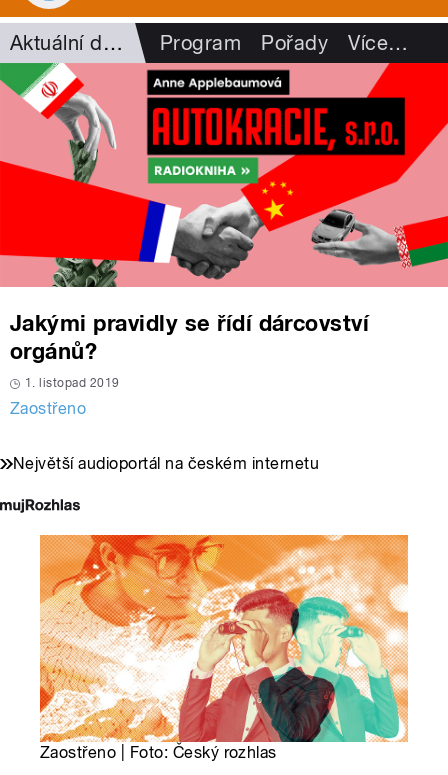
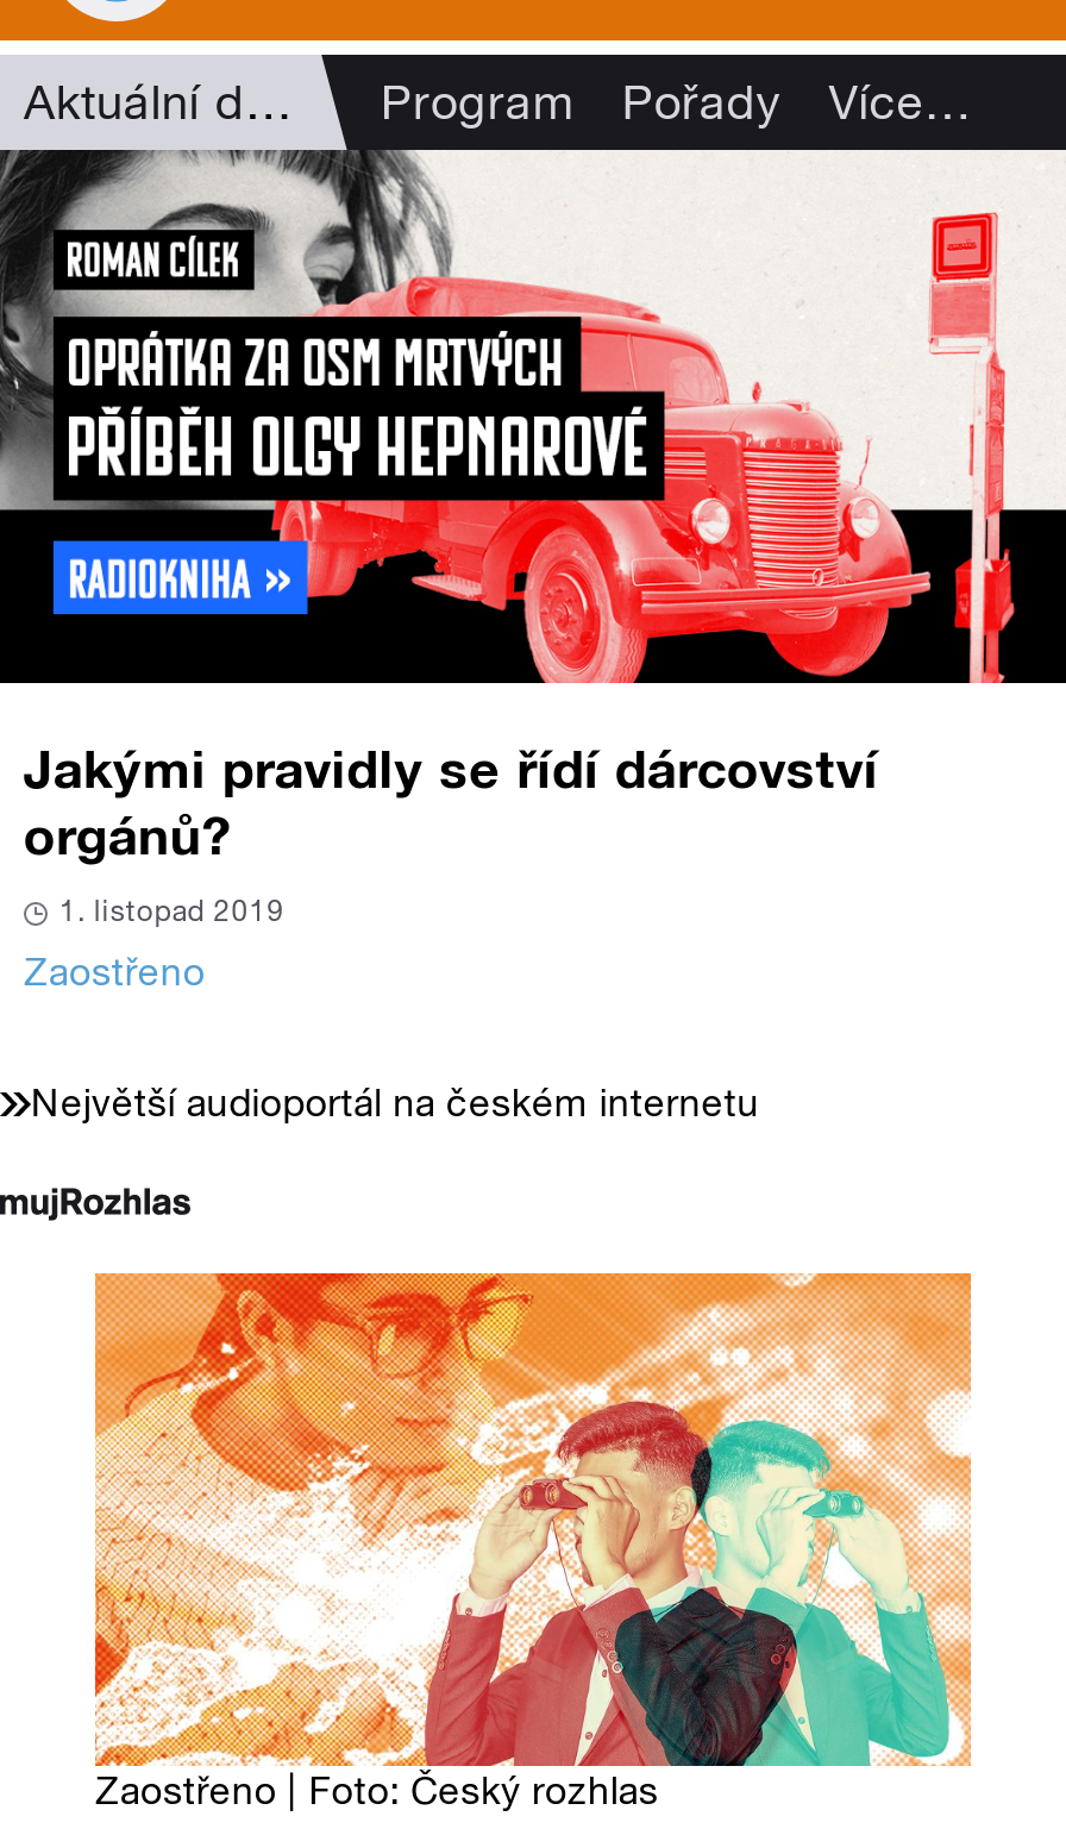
[3,62,445,288] [image] -> [7,148,1059,685] [image]

